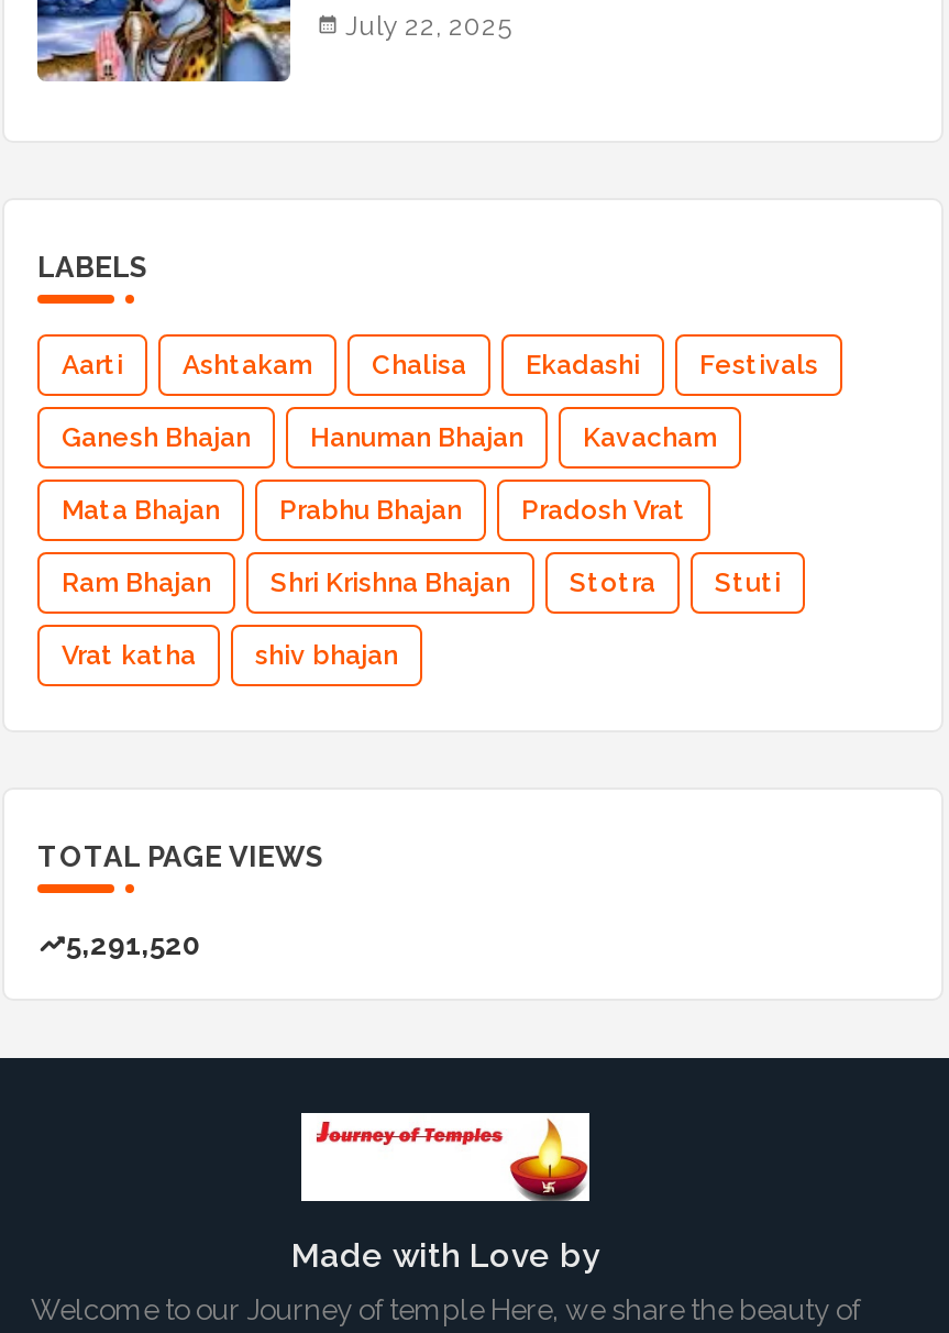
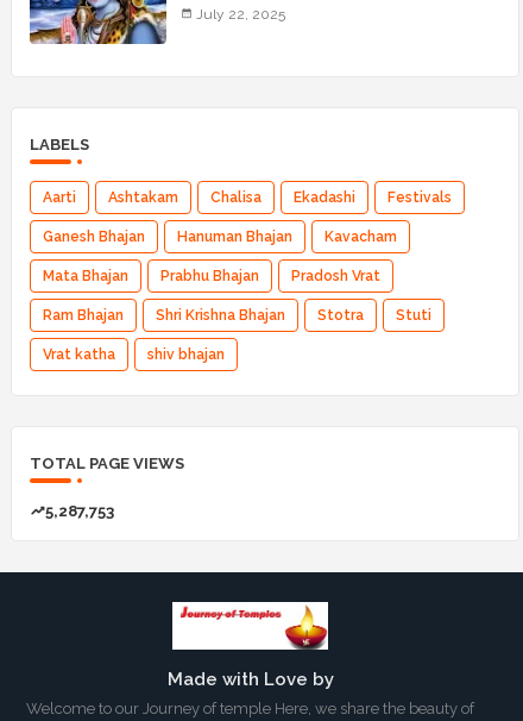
[66,928,200,961] 5,291,520 -> [45,502,114,520] 5,287,753

